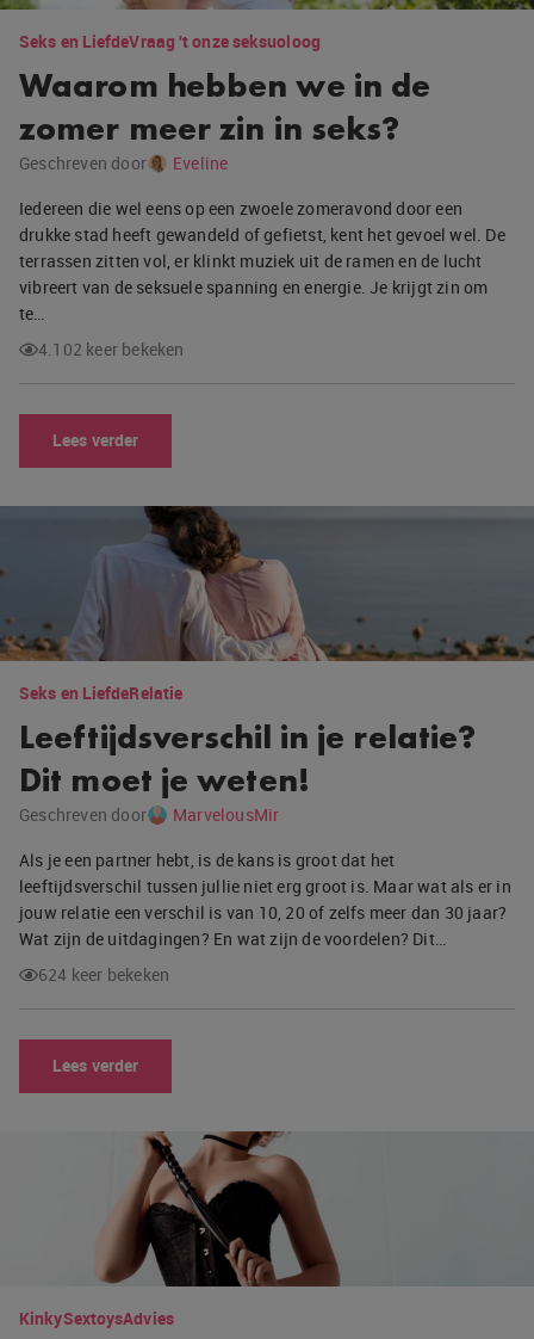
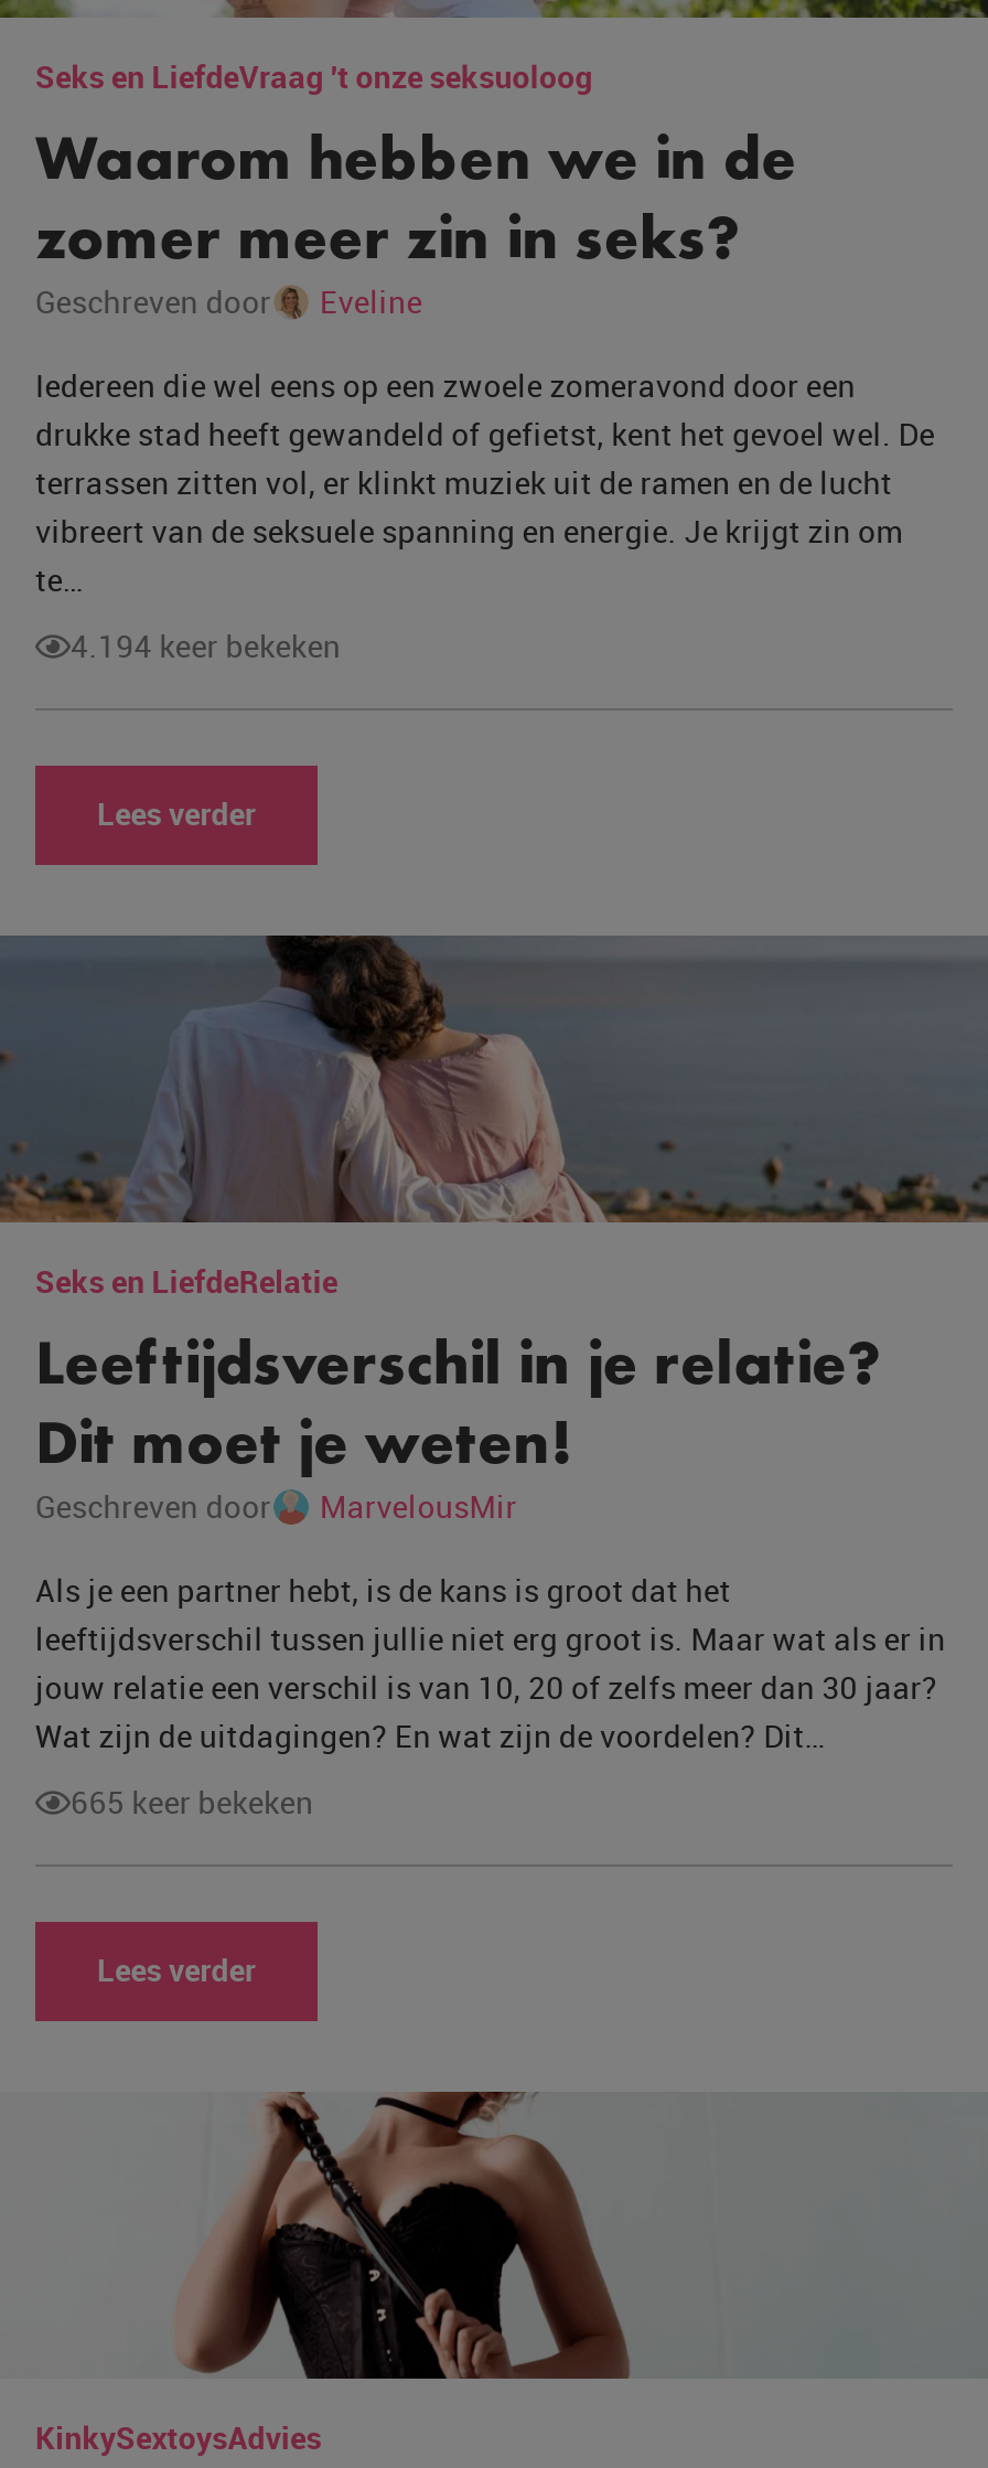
[38,338,184,360] 4.102 keer bekeken -> [71,624,341,666] 4.194 keer bekeken
[38,963,169,986] 624 keer bekeken -> [71,1781,314,1823] 665 keer bekeken

